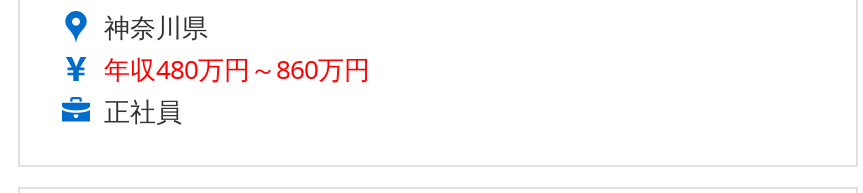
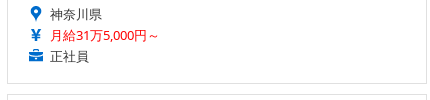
[104,52,370,88] 年収480万円～860万円 -> [50,26,160,44] 月給31万5,000円～

